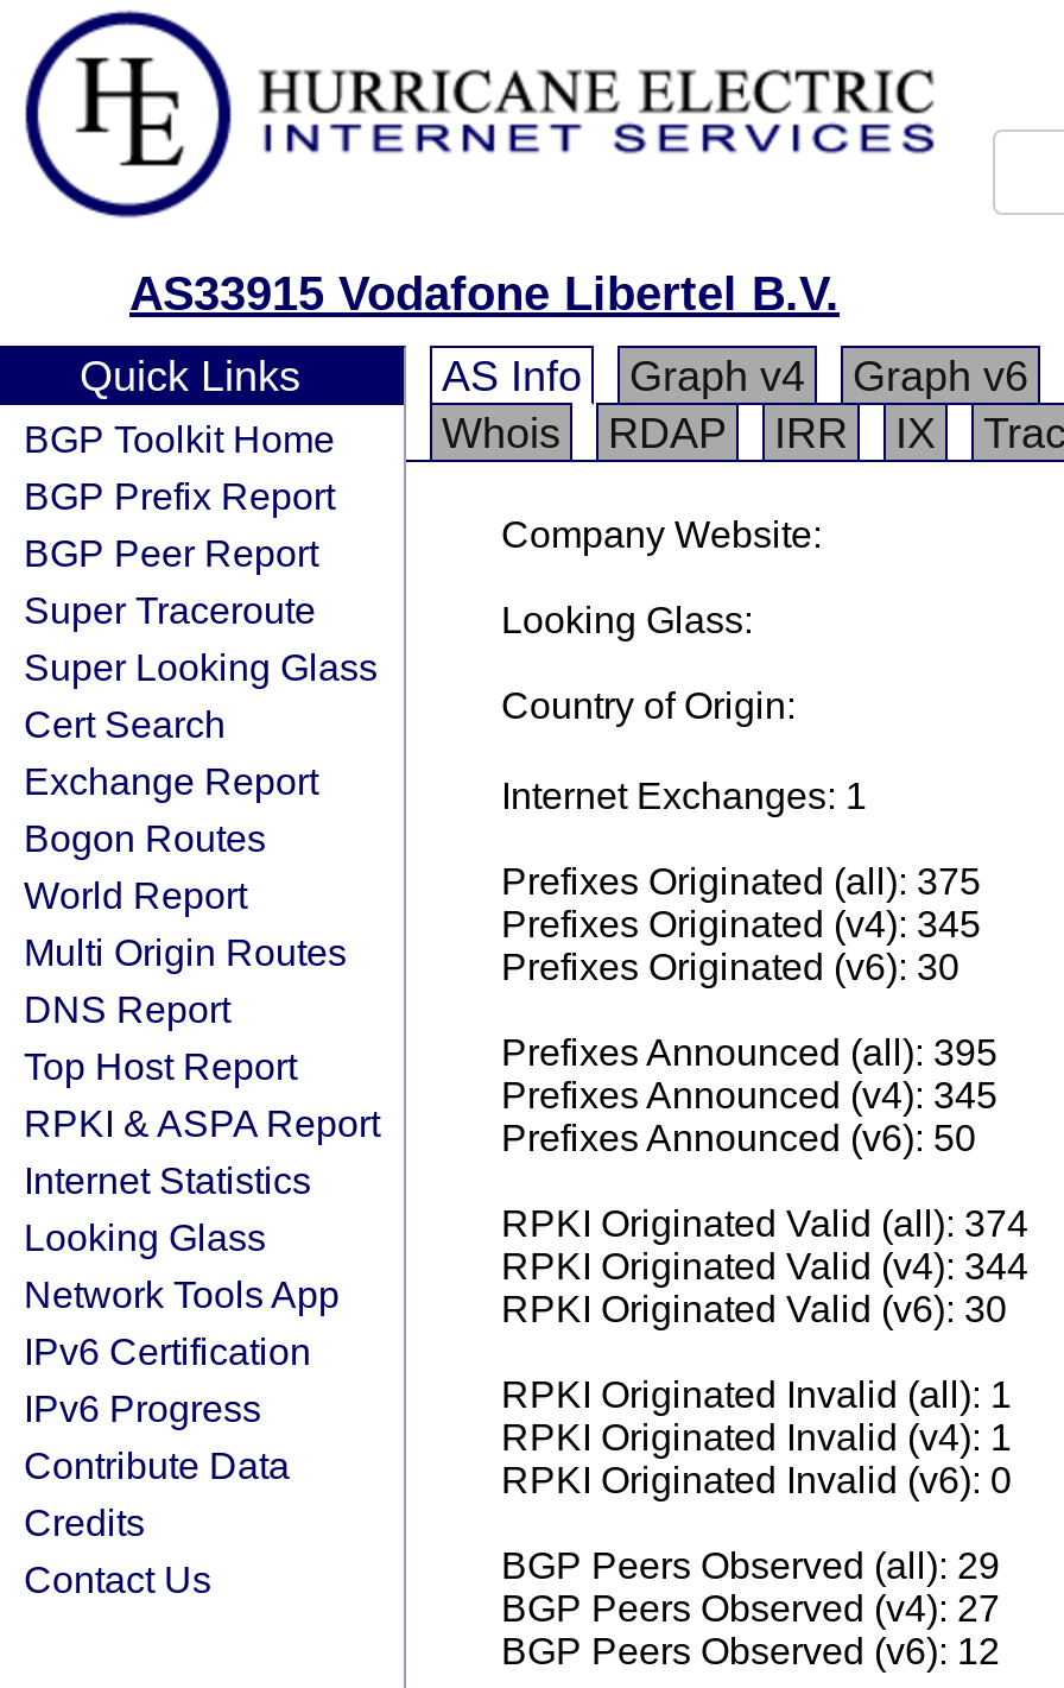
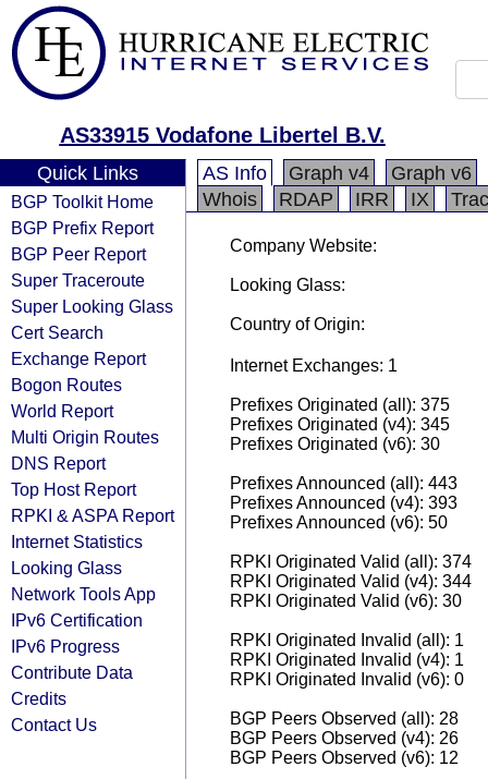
[501,1032,997,1073] Prefixes Announced (all): 395 -> [230,474,457,492] Prefixes Announced (all): 443
[501,1075,997,1115] Prefixes Announced (v4): 345 -> [230,494,457,512] Prefixes Announced (v4): 393
[501,1545,1000,1586] BGP Peers Observed (all): 29 -> [230,709,459,728] BGP Peers Observed (all): 28
[501,1588,1000,1629] BGP Peers Observed (v4): 27 -> [230,729,459,747] BGP Peers Observed (v4): 26

